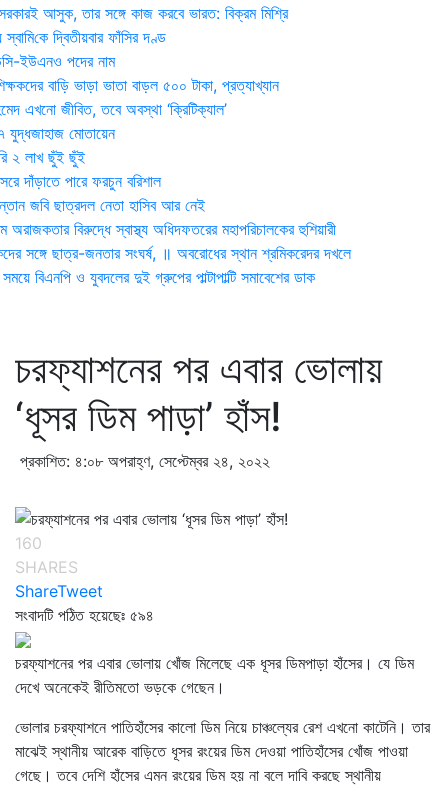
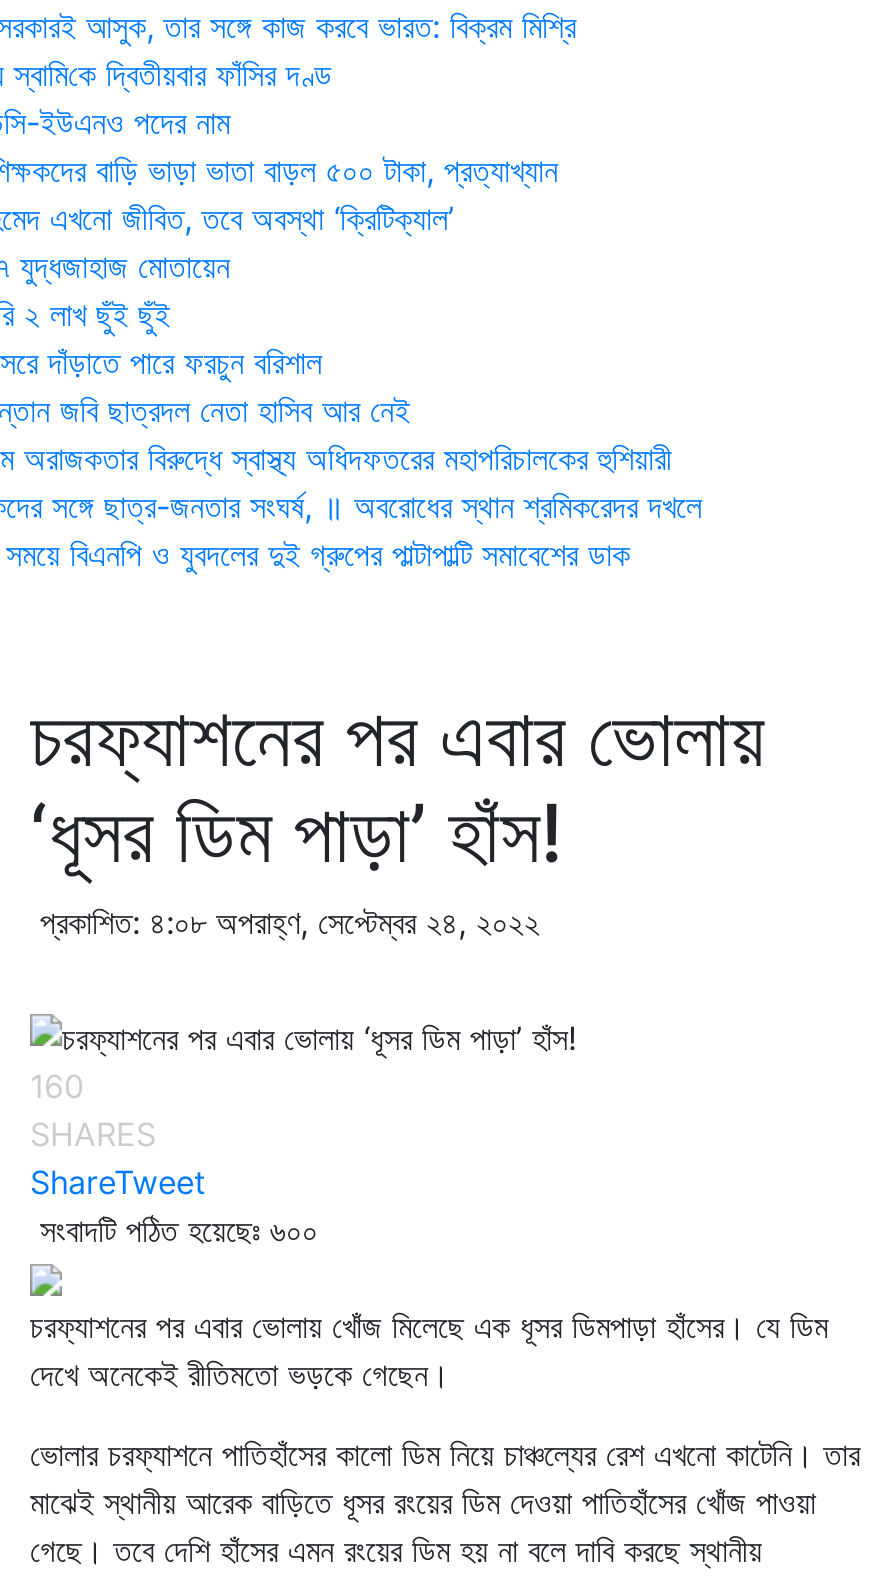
[15,605,154,625] সংবাদটি পঠিত হয়েছেঃ ৫৯৪ -> [40,1209,318,1249] সংবাদটি পঠিত হয়েছেঃ ৬০০

